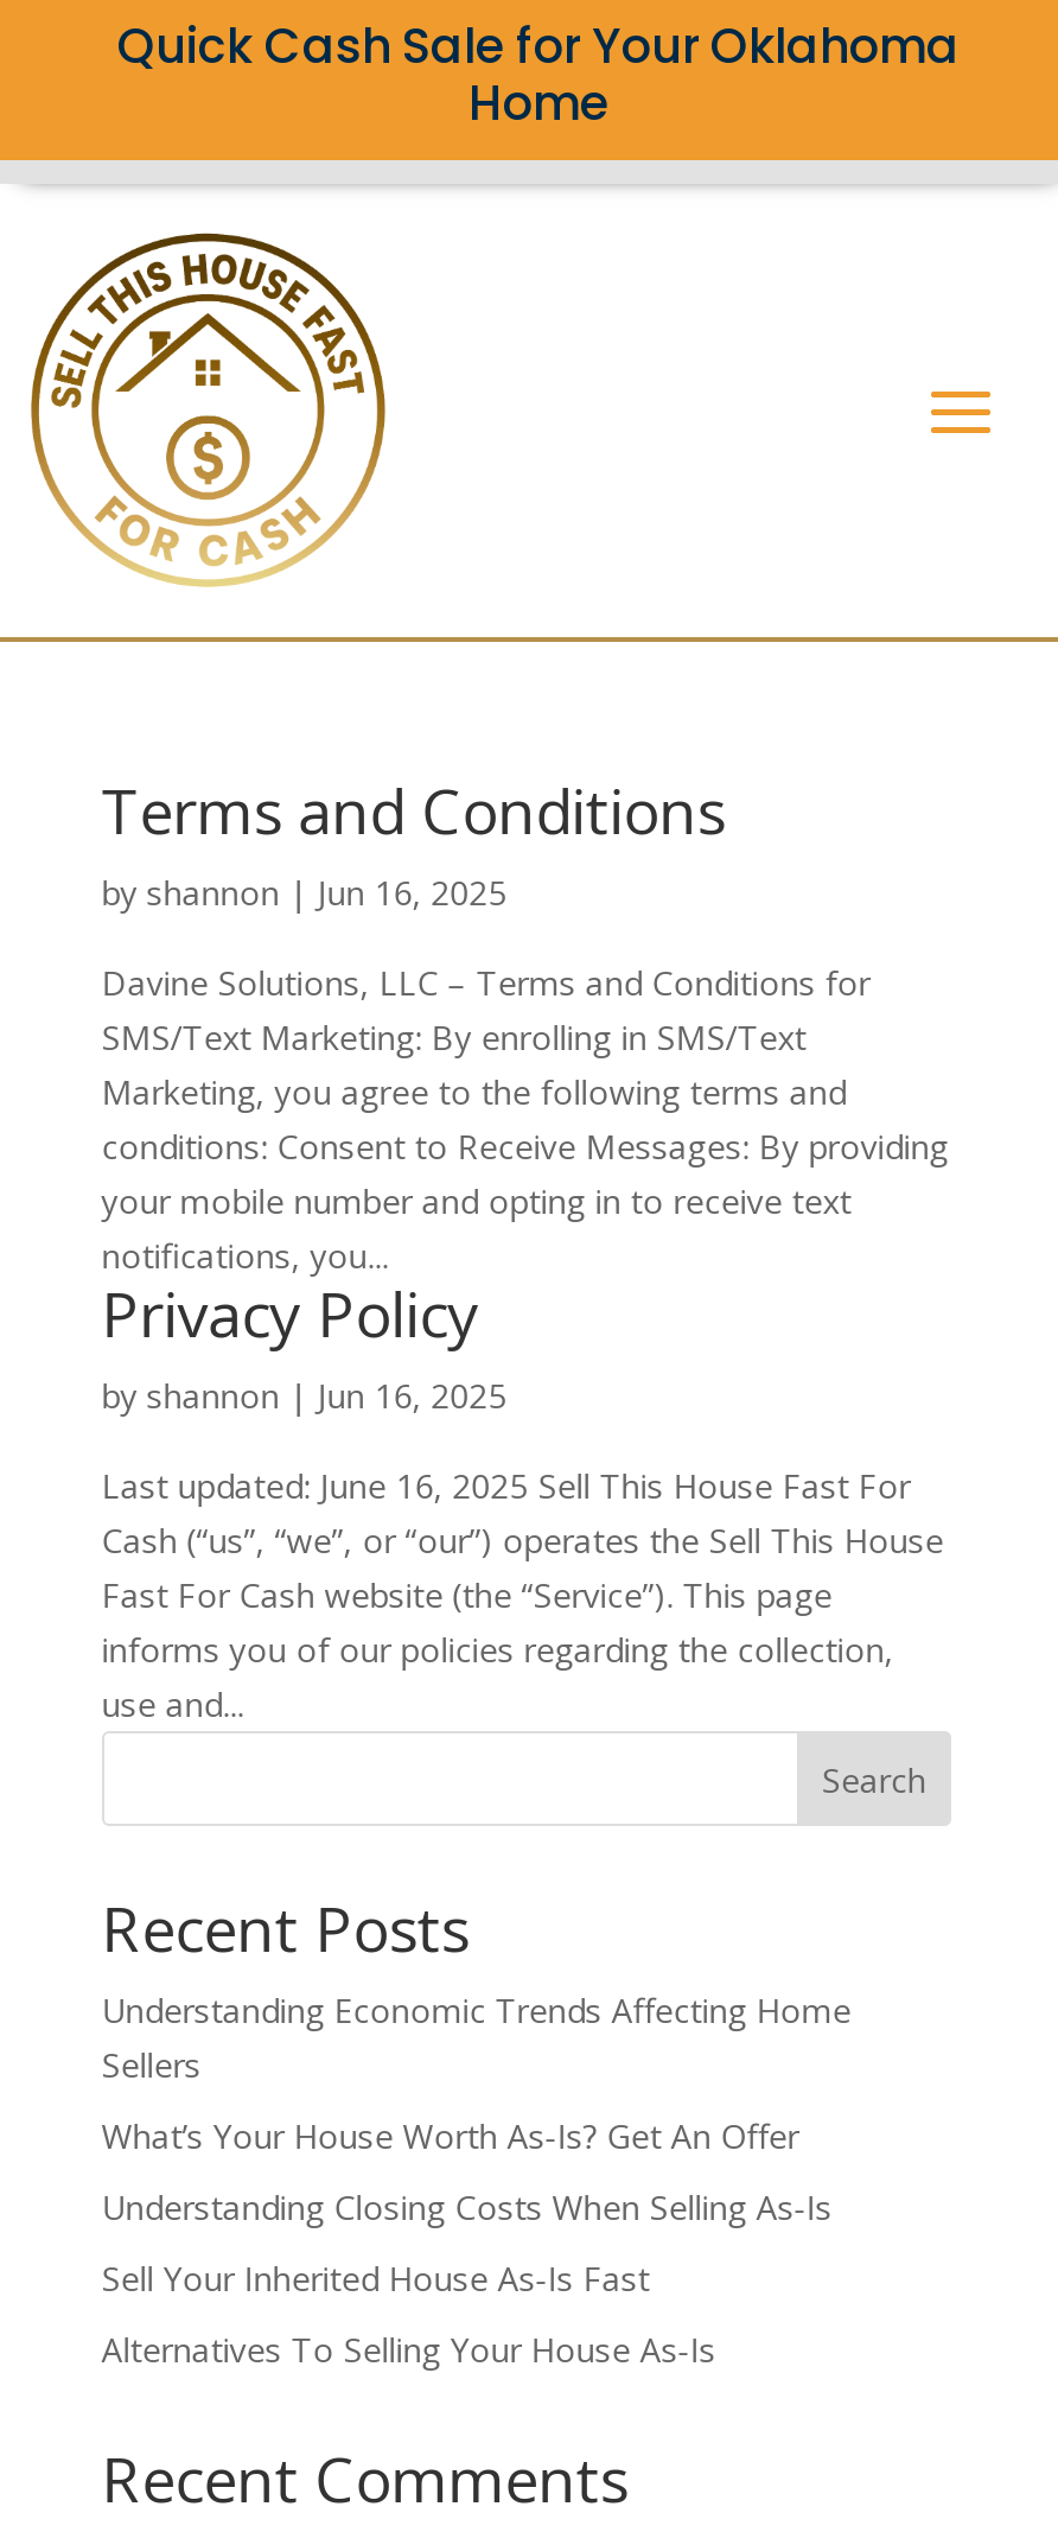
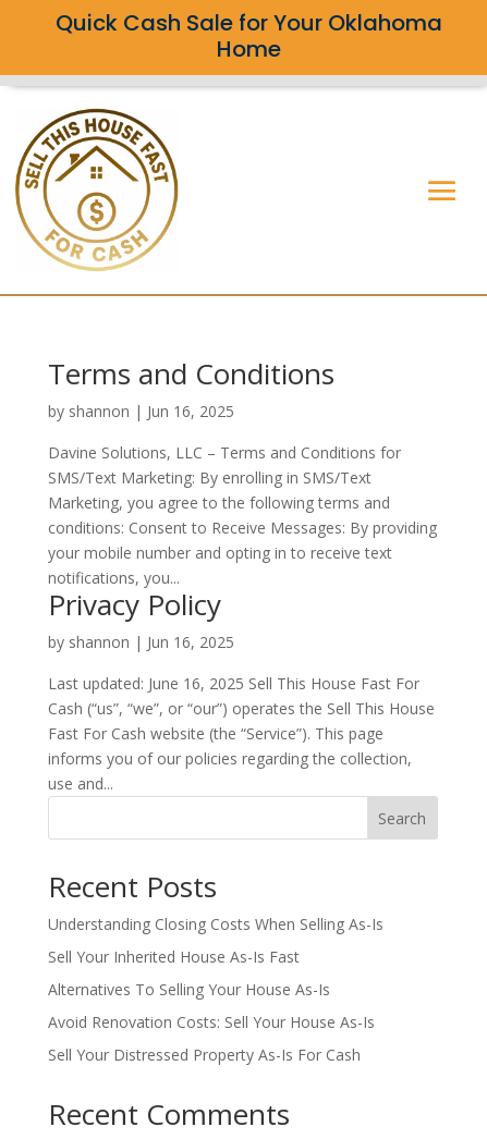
[102,1987,851,2158] Understanding Economic Trends Affecting Home | Sellers | What’s Your House Worth As-Is? Get An Offer -> none
moved [102,2184,832,2372] -> [48,913,383,1000]: Understanding Closing Costs When Selling As-Is | Sell Your Inherited House As-Is Fast | Alternatives To Selling Your House As-Is
none -> [48,1011,375,1065] Avoid Renovation Costs: Sell Your House As-Is | Sell Your Distressed Property As-Is For Cash

